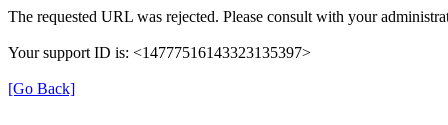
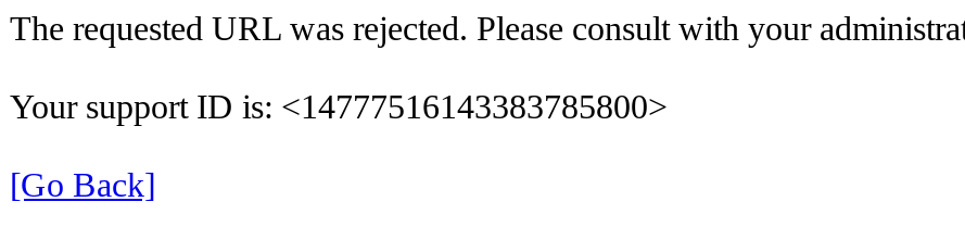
[8,44,311,61] Your support ID is: <14777516143323135397> -> [10,88,668,125] Your support ID is: <14777516143383785800>

